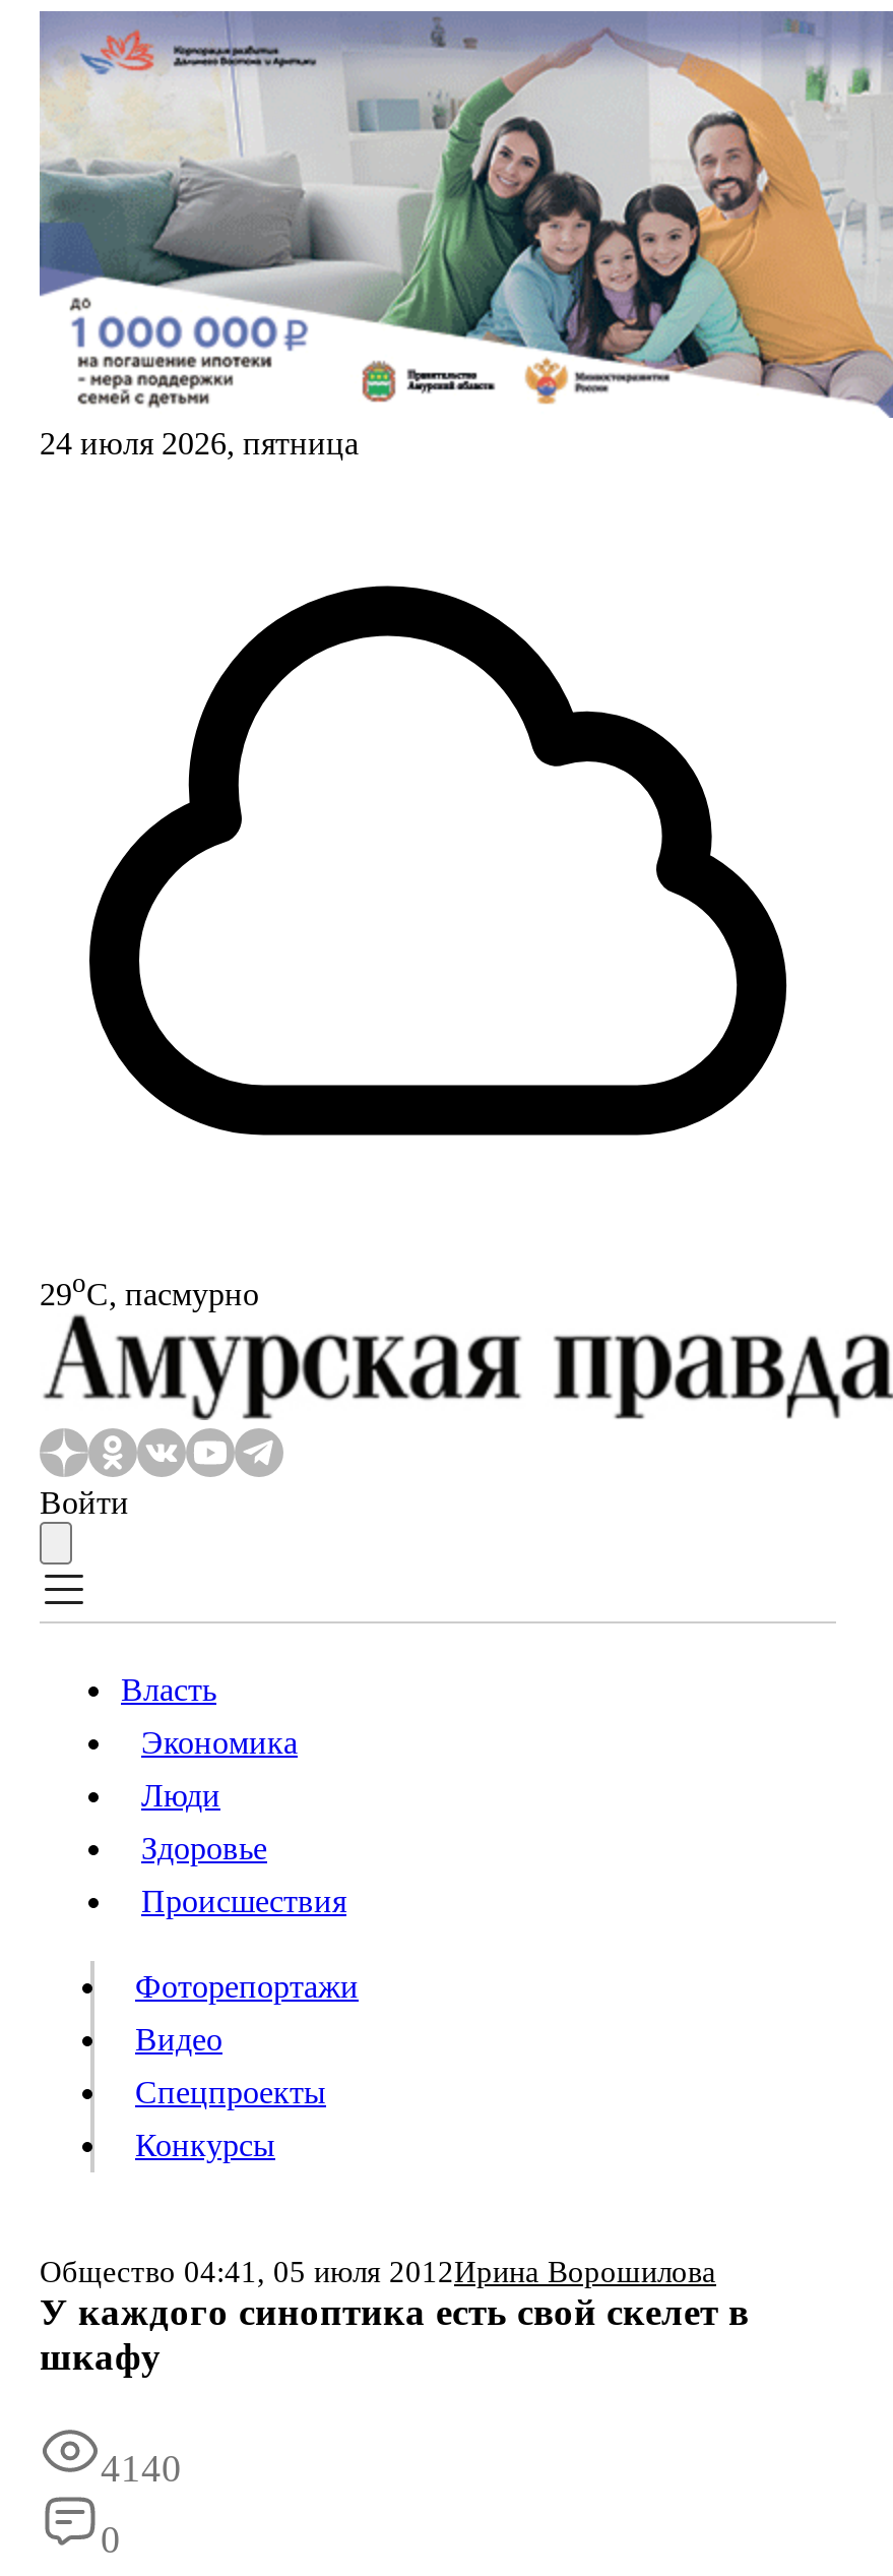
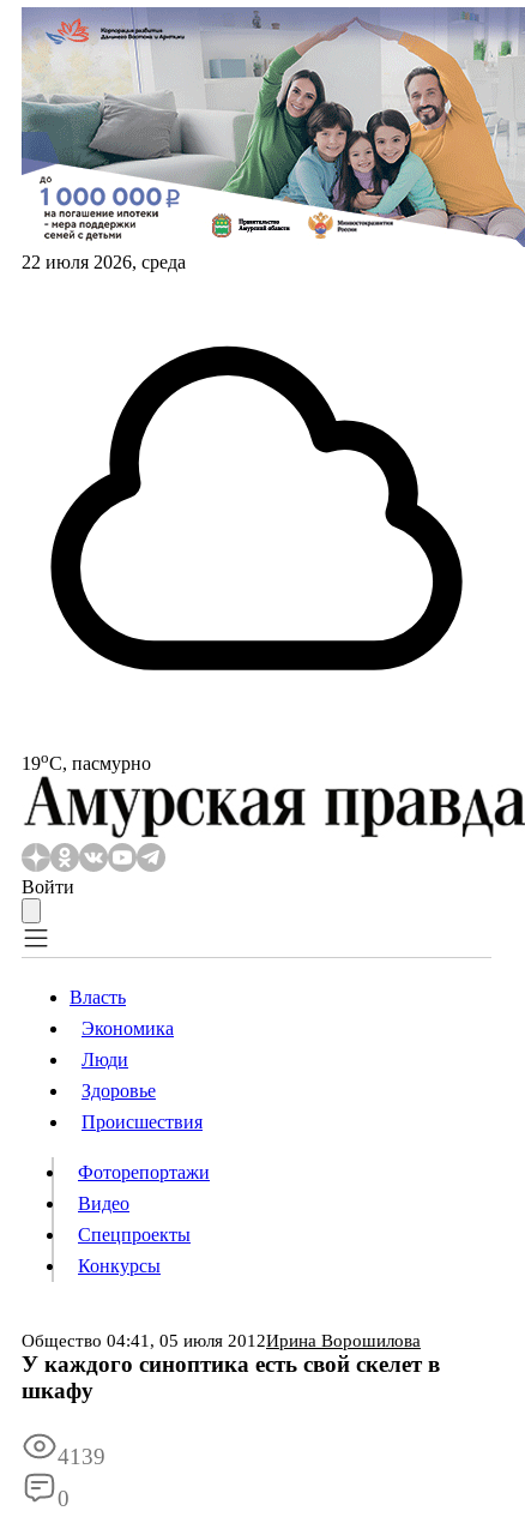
[40,426,359,461] 24 июля 2026, пятница -> [22,252,186,272] 22 июля 2026, среда
[40,1268,259,1311] 29oС, пасмурно -> [22,748,151,774] 19oС, пасмурно
[101,2448,182,2490] 4140 -> [58,1444,105,1469] 4139

